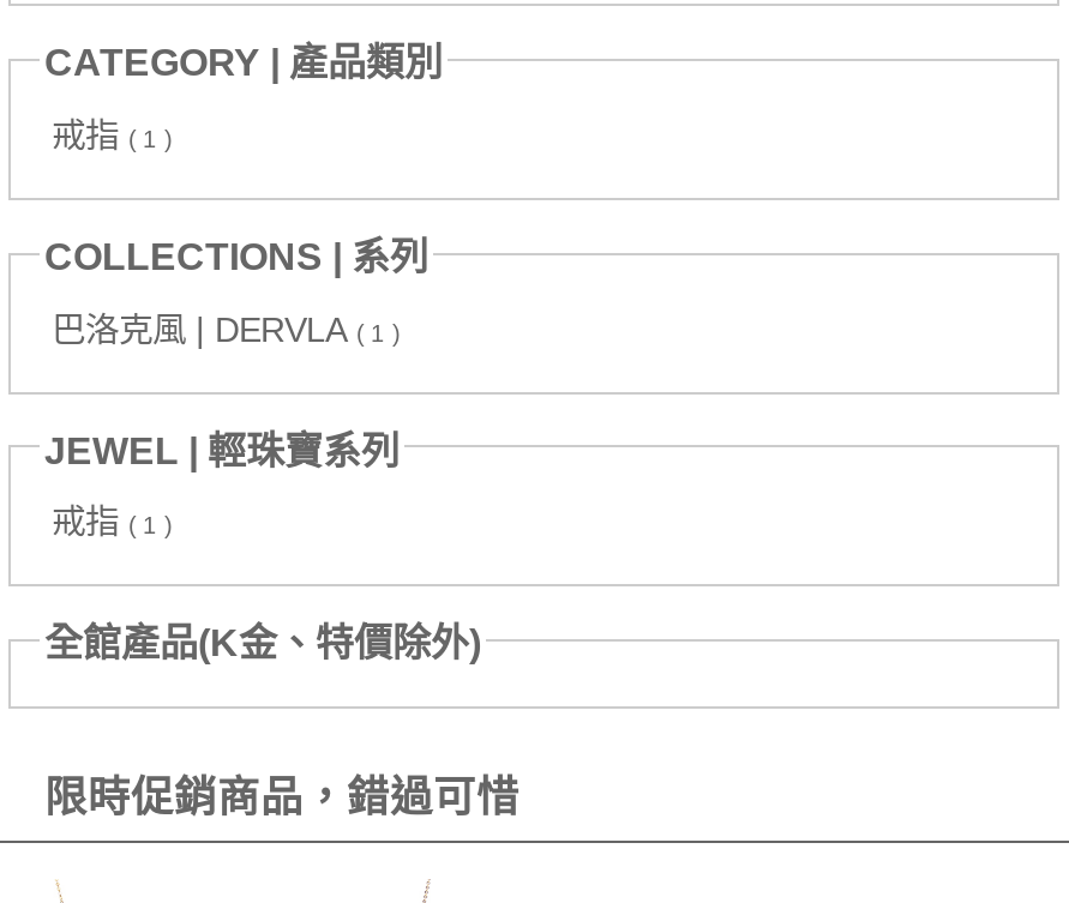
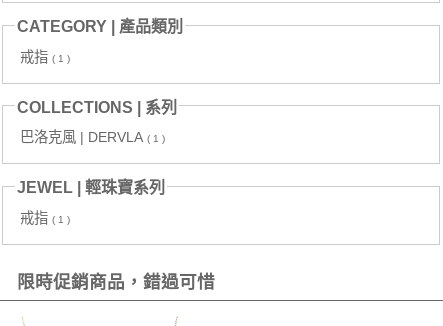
[44,623,481,664] 全館產品(K金、特價除外) -> none

